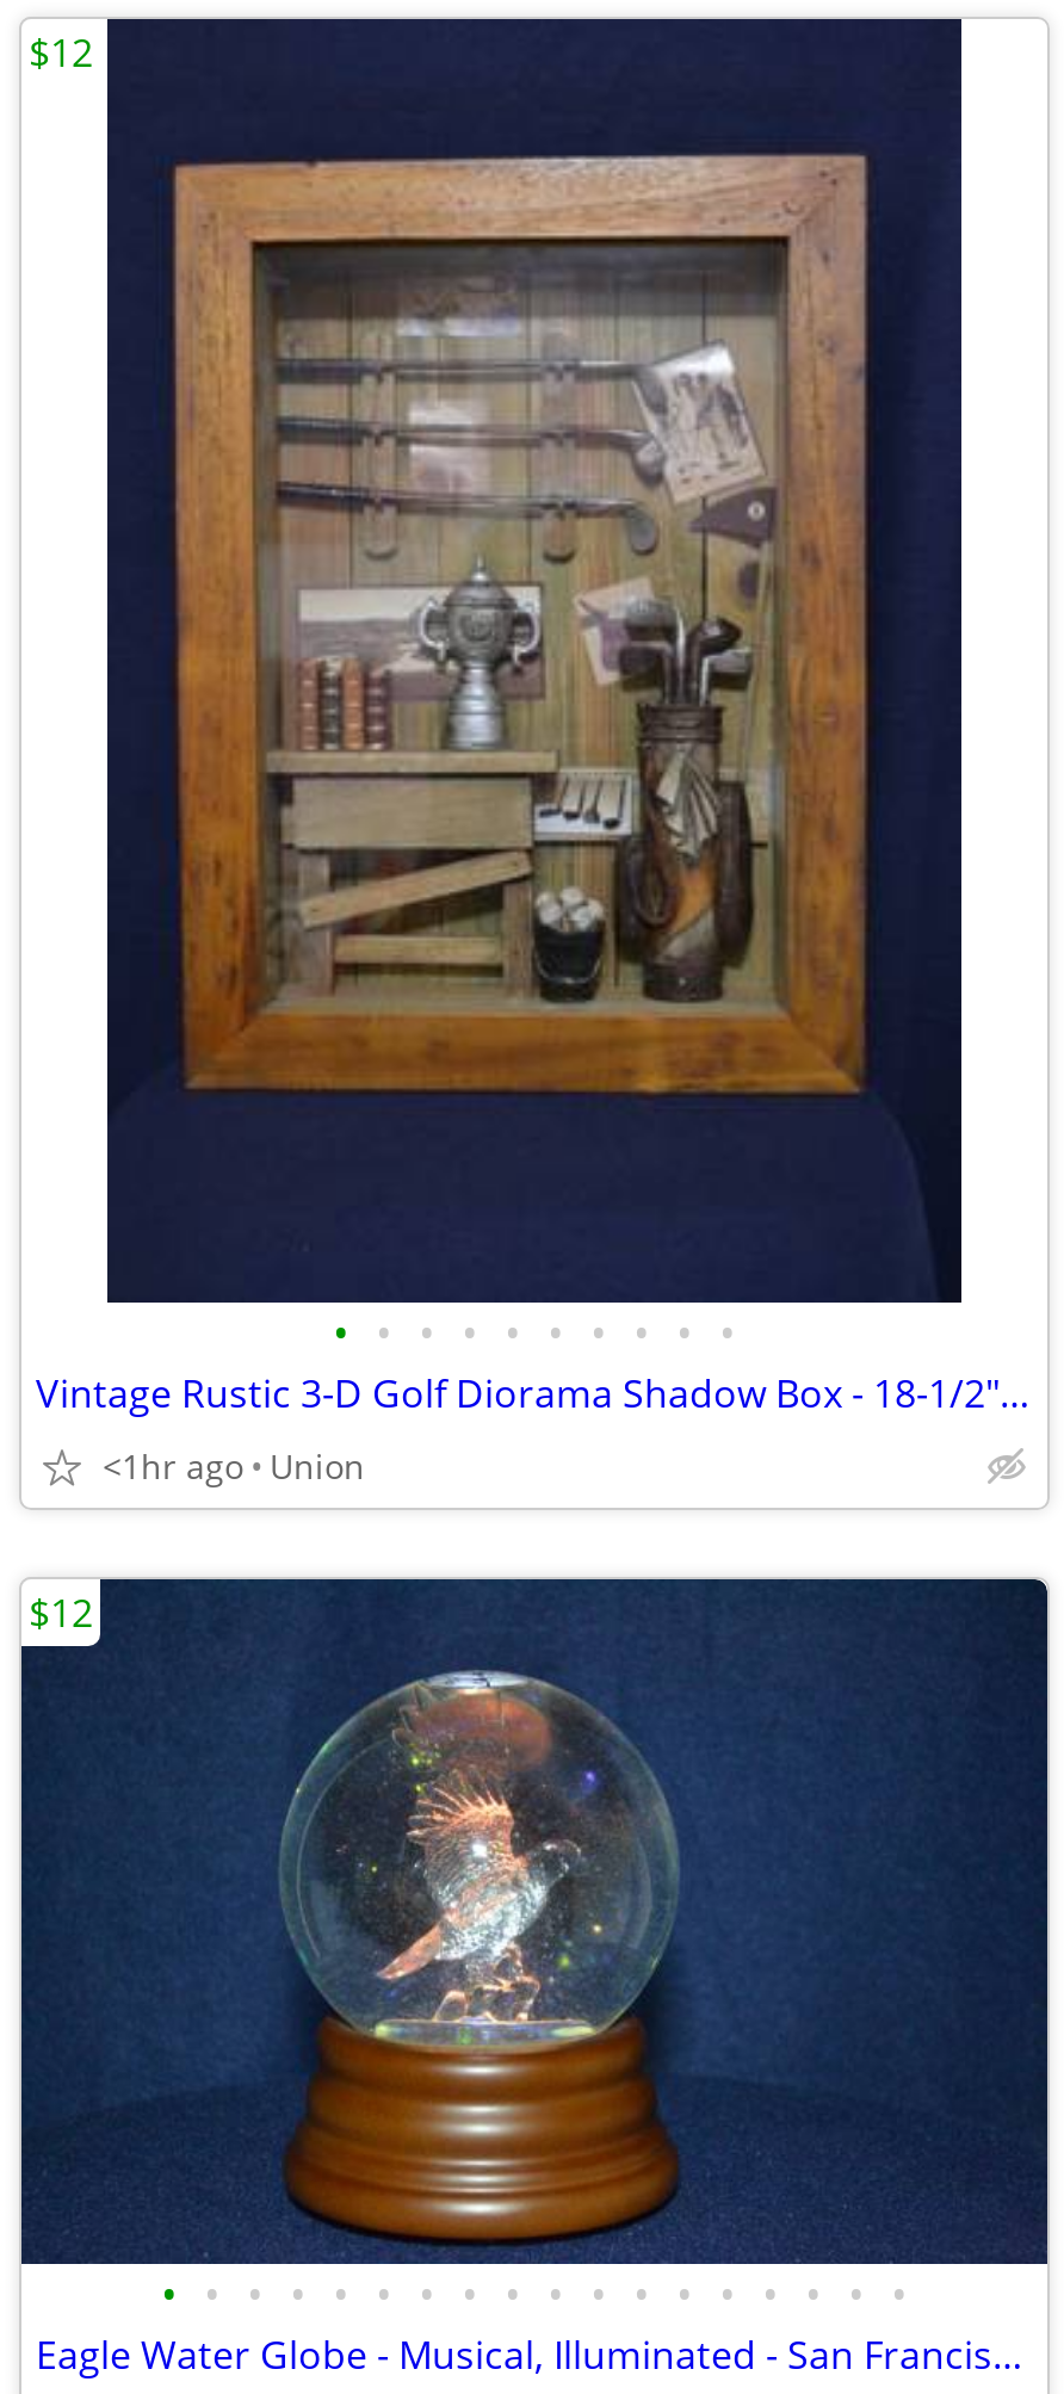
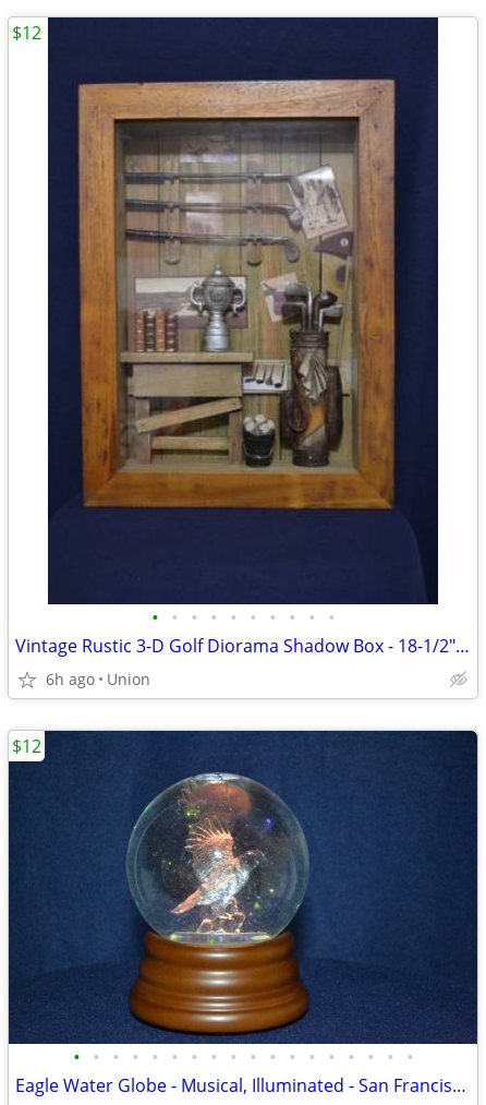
[103,1443,365,1489] <1hr ago Union -> [46,669,150,689] 6h ago Union

